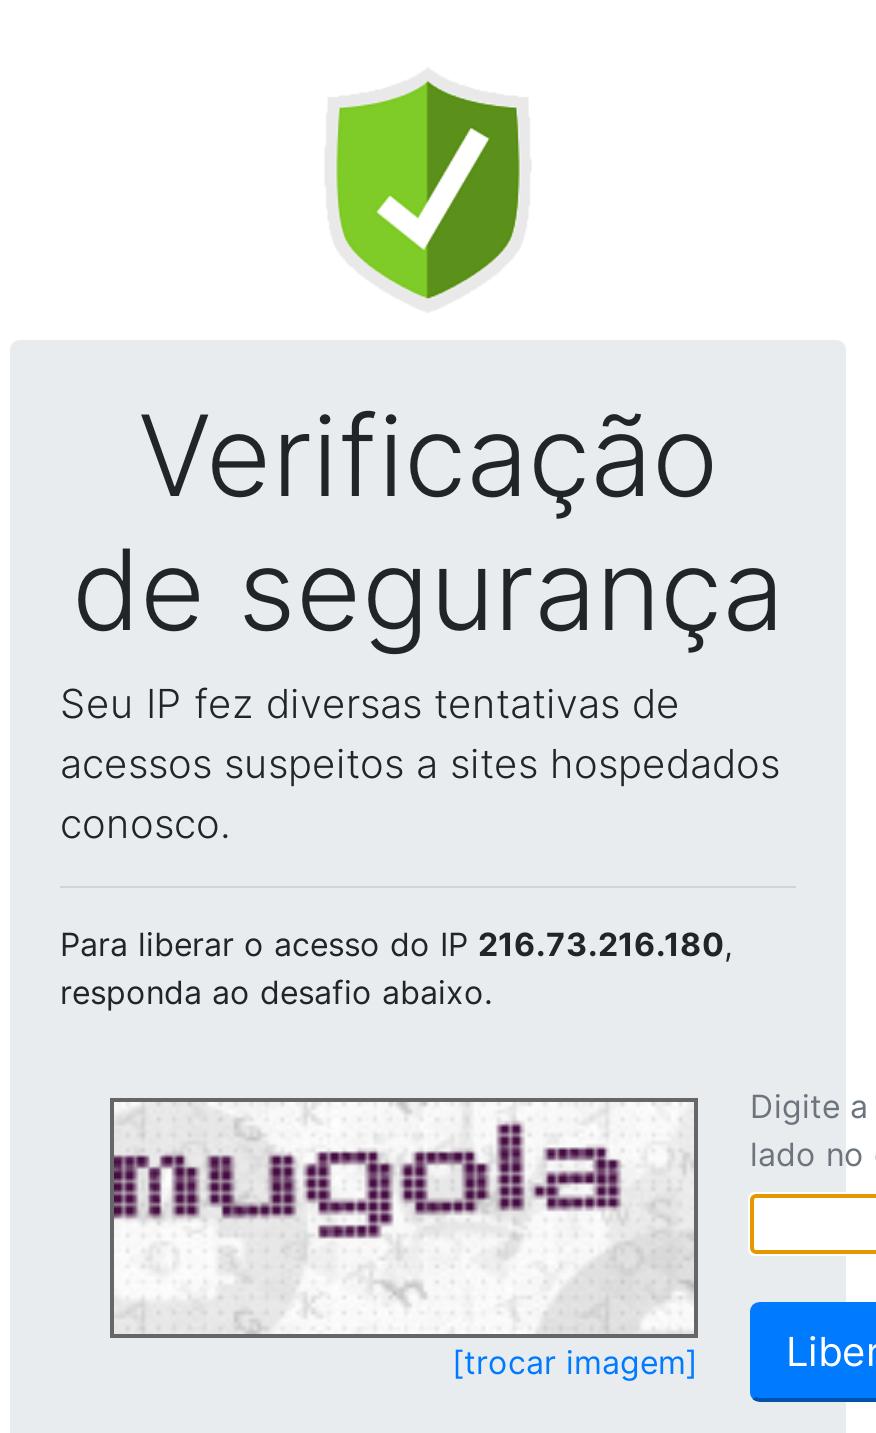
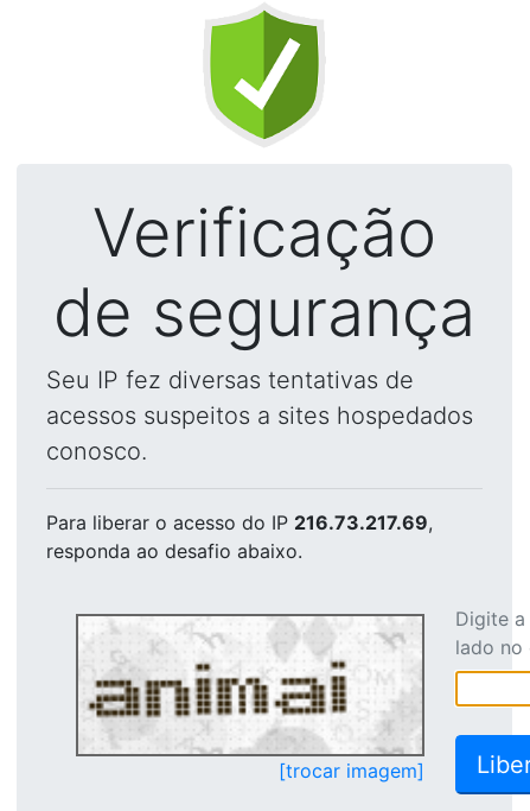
[60,924,732,964] Para liberar o acesso do IP 216.73.216.180, -> [46,511,433,534] Para liberar o acesso do IP 216.73.217.69,
[112,1106,686,1332] [image] -> [78,617,404,752] [image]

